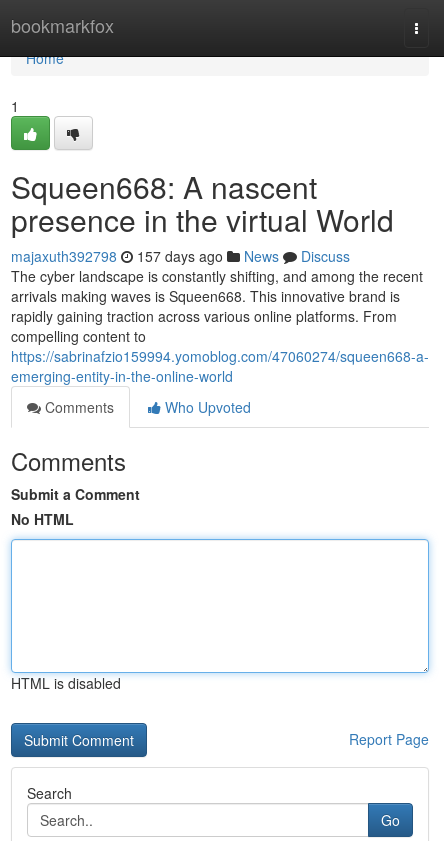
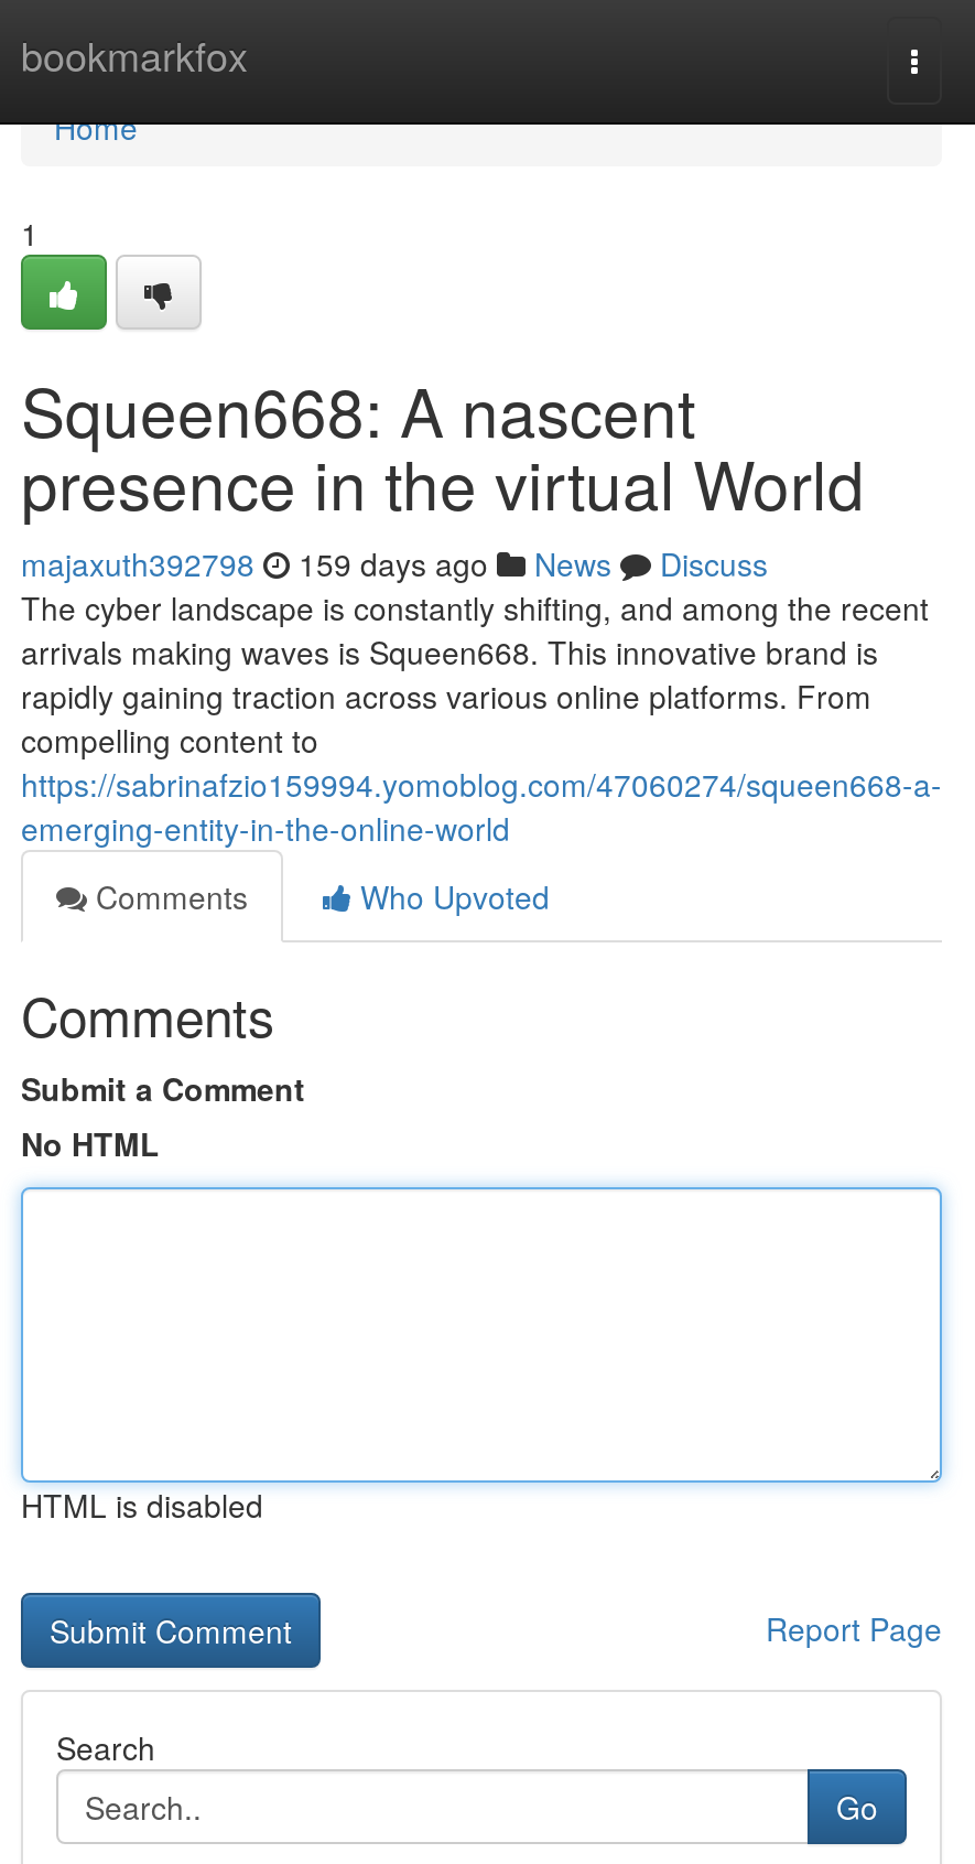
[11,246,350,266] majaxuth392798 157 days ago News Discuss -> [21,541,768,585] majaxuth392798 159 days ago News Discuss

